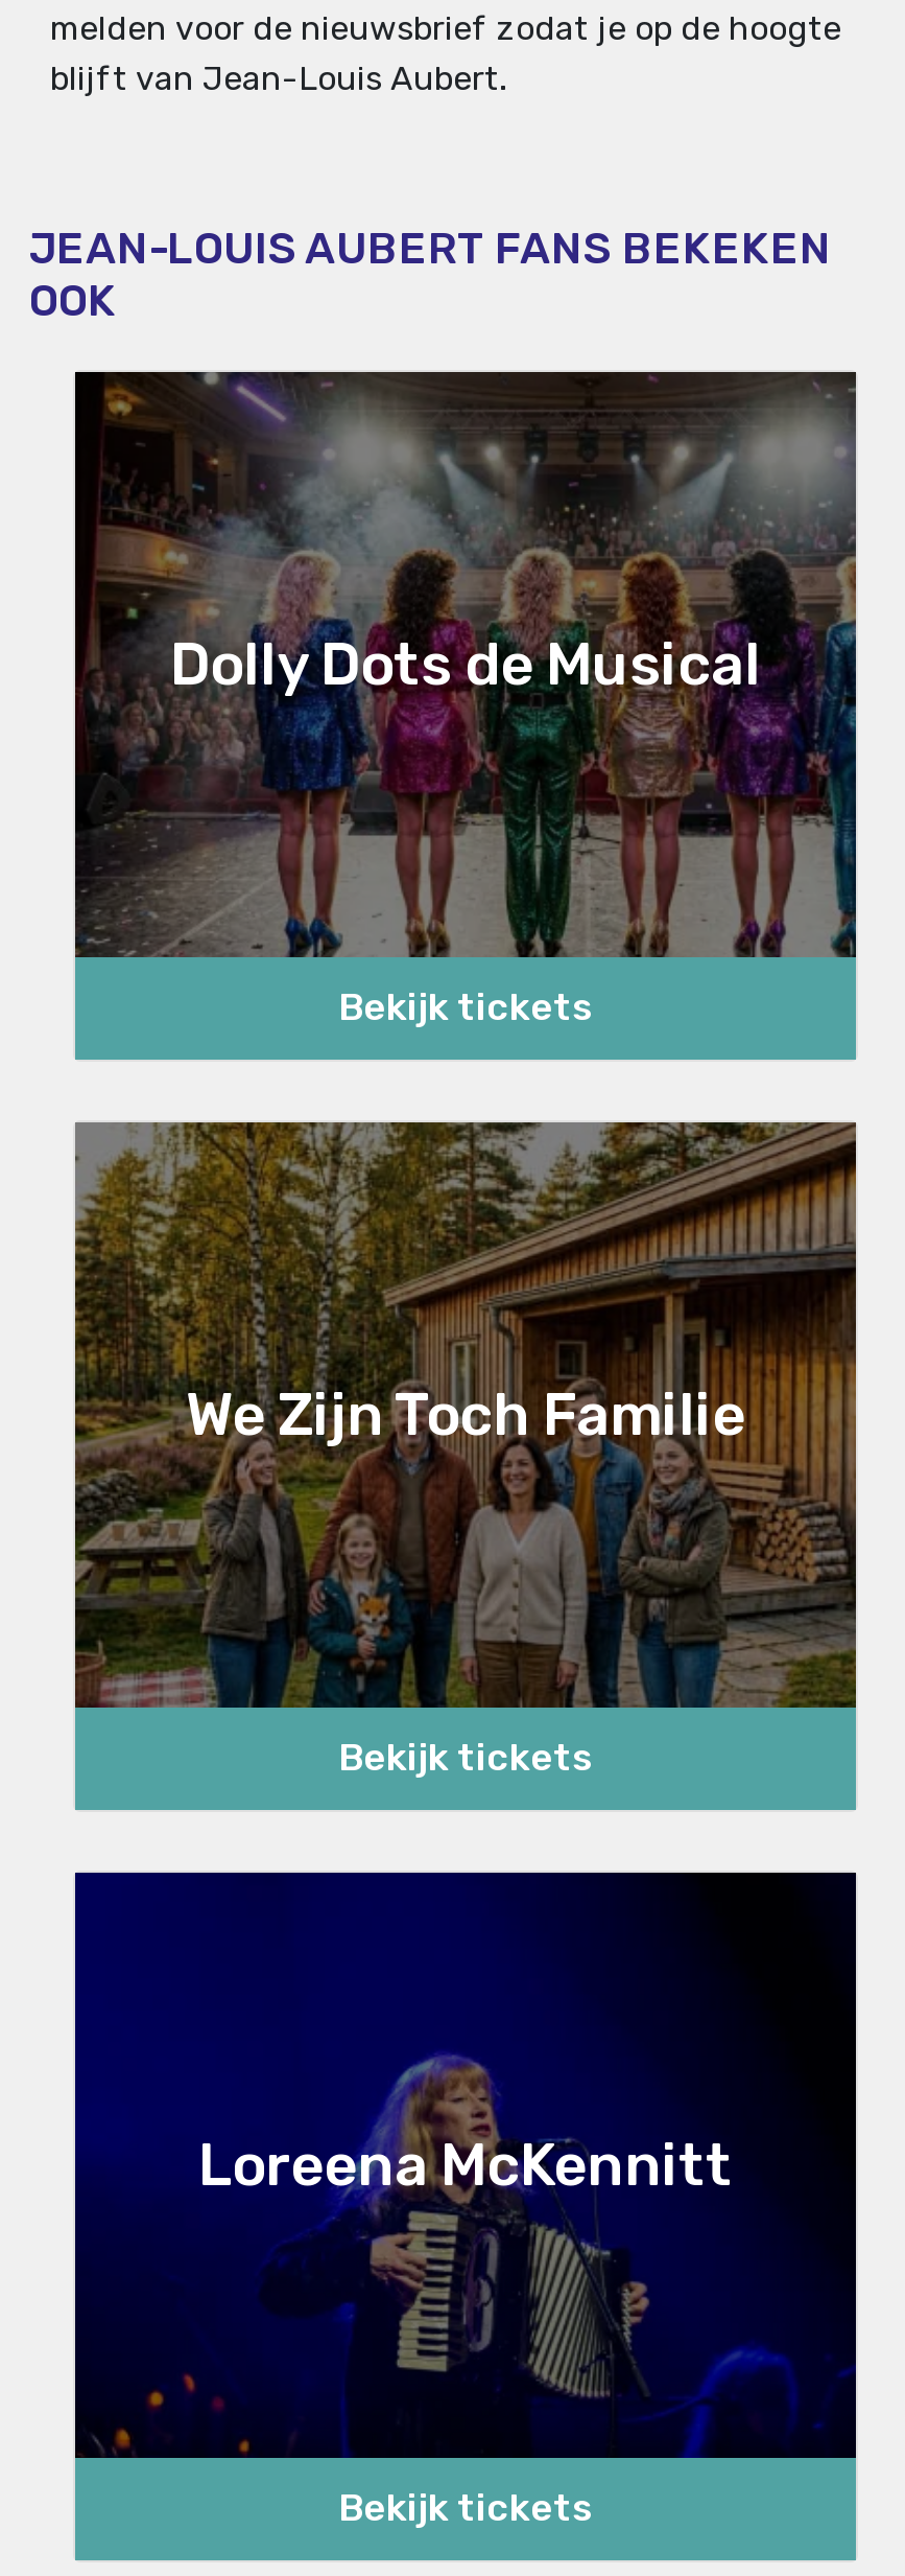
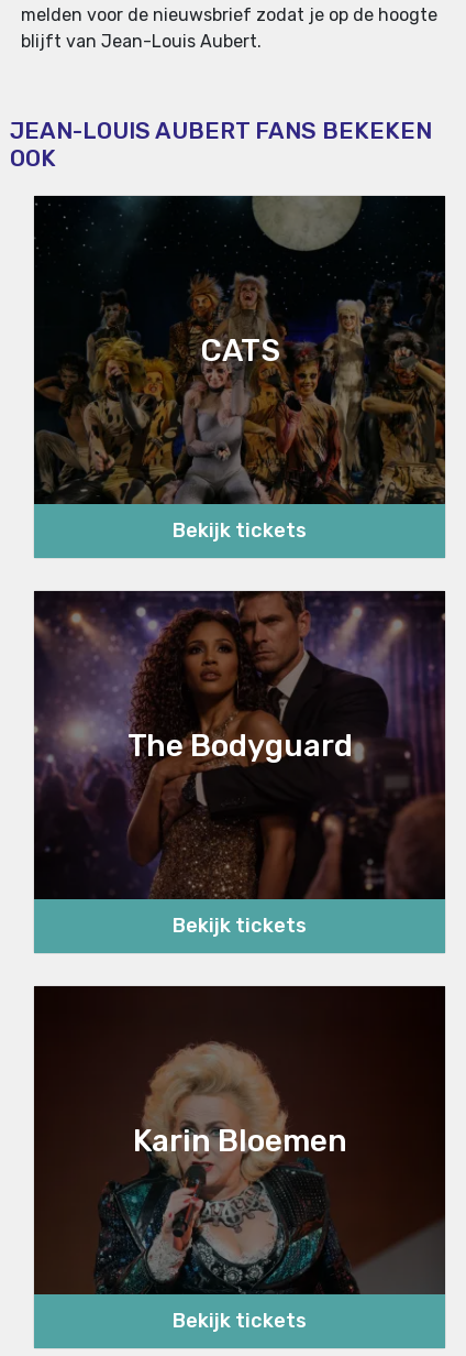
[75,370,858,959] [image] | Dolly Dots de Musical -> [34,196,446,505] [image] | CATS
[73,1120,858,1708] [image] | We Zijn Toch Familie -> [33,590,446,900] [image] | The Bodyguard
[75,1873,856,2458] [image] | Loreena McKennitt -> [34,986,445,1294] [image] | Karin Bloemen

